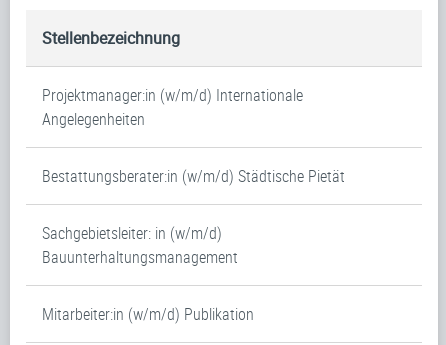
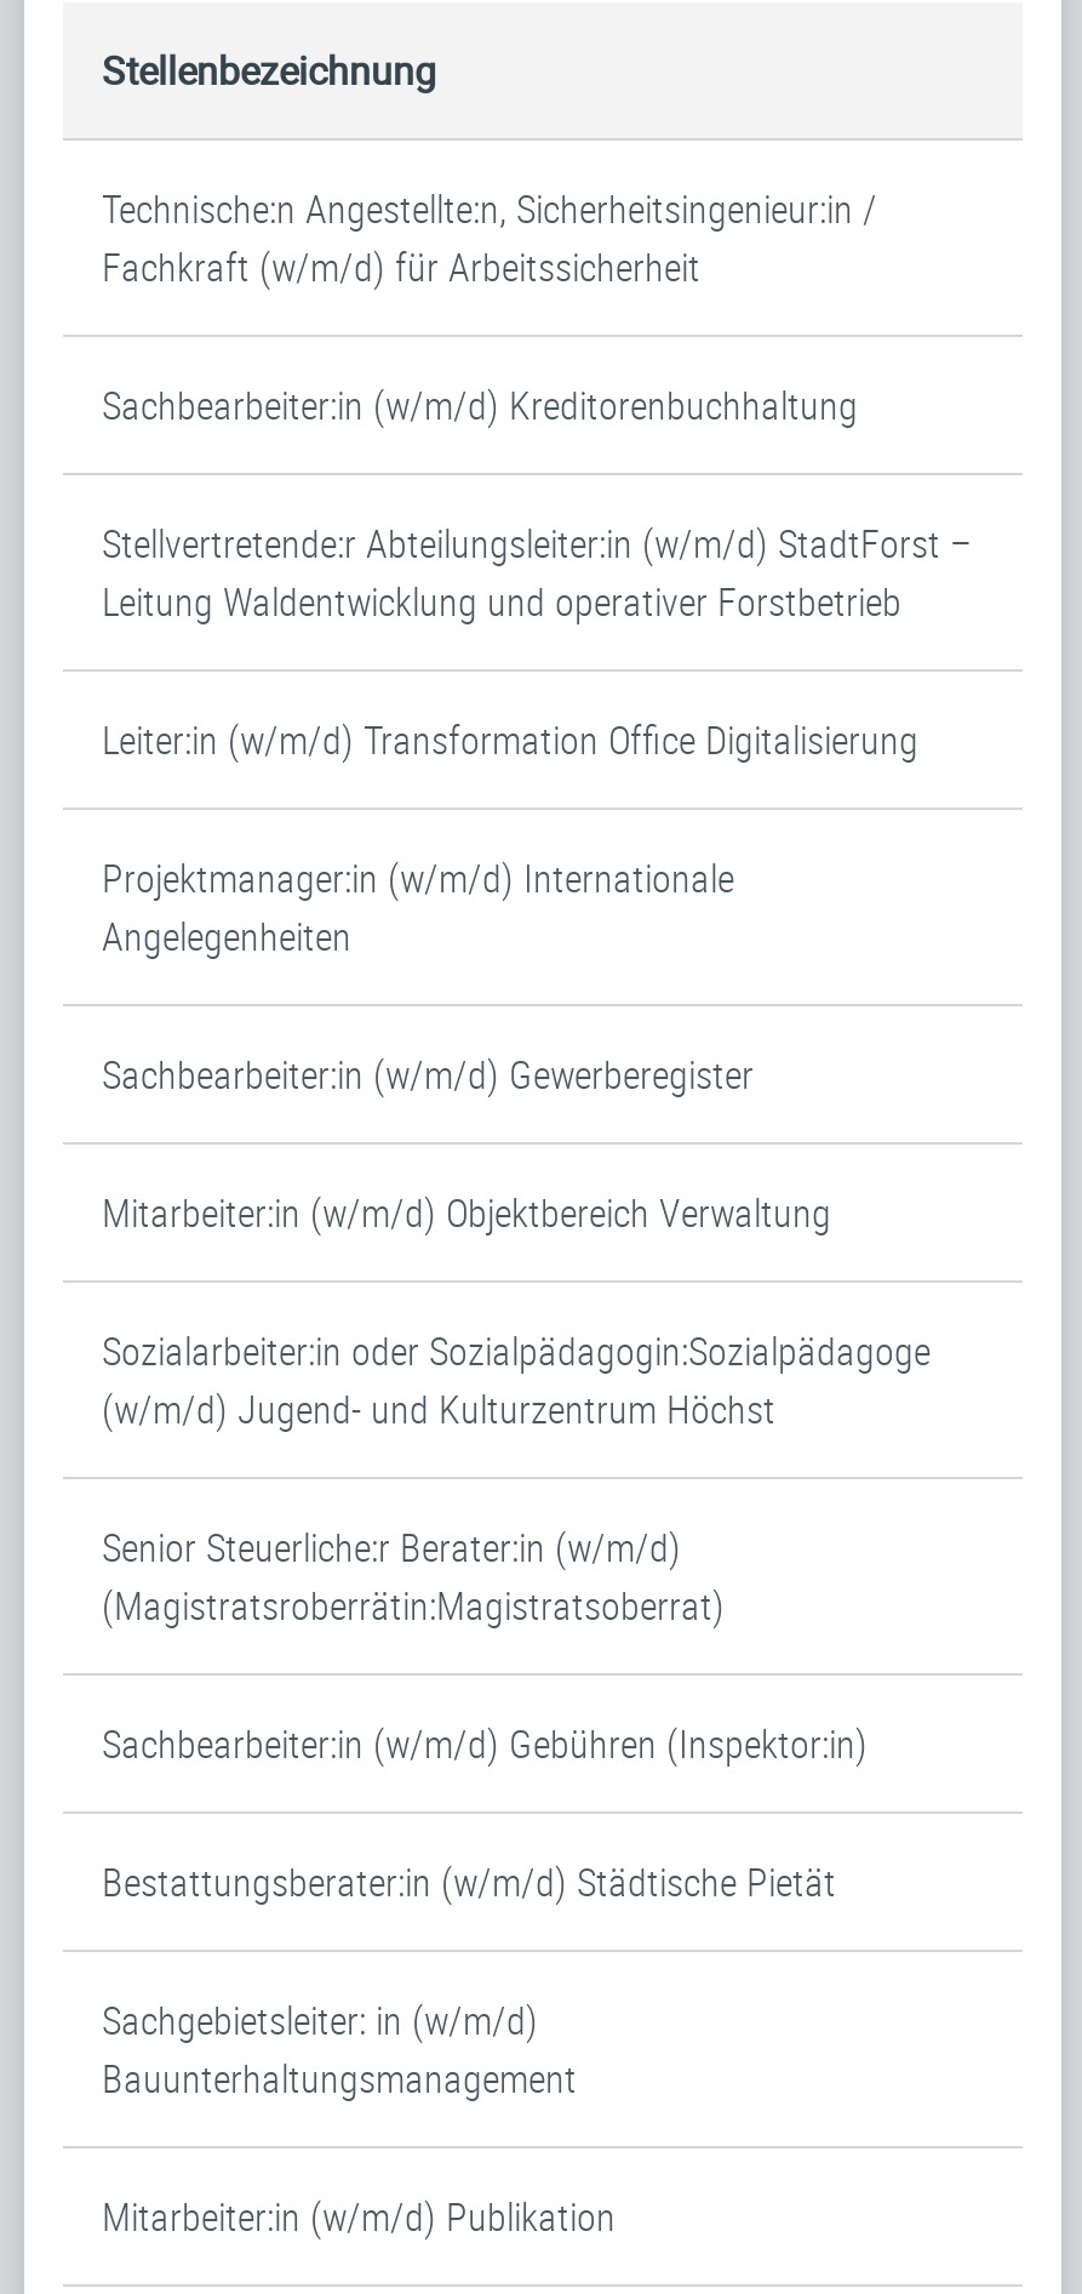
none -> [102,183,972,767] Technische:n Angestellte:n, Sicherheitsingenieur:in / | Fachkraft (w/m/d) für Arbeitssicherheit | Sachbearbeiter:in (w/m/d) Kreditorenbuchhaltung | Stellvertretende:r Abteilungsleiter:in (w/m/d) StadtForst – | Leitung Waldentwicklung und operativer Forstbetrieb | Leiter:in (w/m/d) Transformation Office Digitalisierung
none -> [102,1049,931,1771] Sachbearbeiter:in (w/m/d) Gewerberegister | Mitarbeiter:in (w/m/d) Objektbereich Verwaltung | Sozialarbeiter:in oder Sozialpädagogin:Sozialpädagoge | (w/m/d) Jugend- und Kulturzentrum Höchst | Senior Steuerliche:r Berater:in (w/m/d) | (Magistratsroberrätin:Magistratsoberrat) | Sachbearbeiter:in (w/m/d) Gebühren (Inspektor:in)

